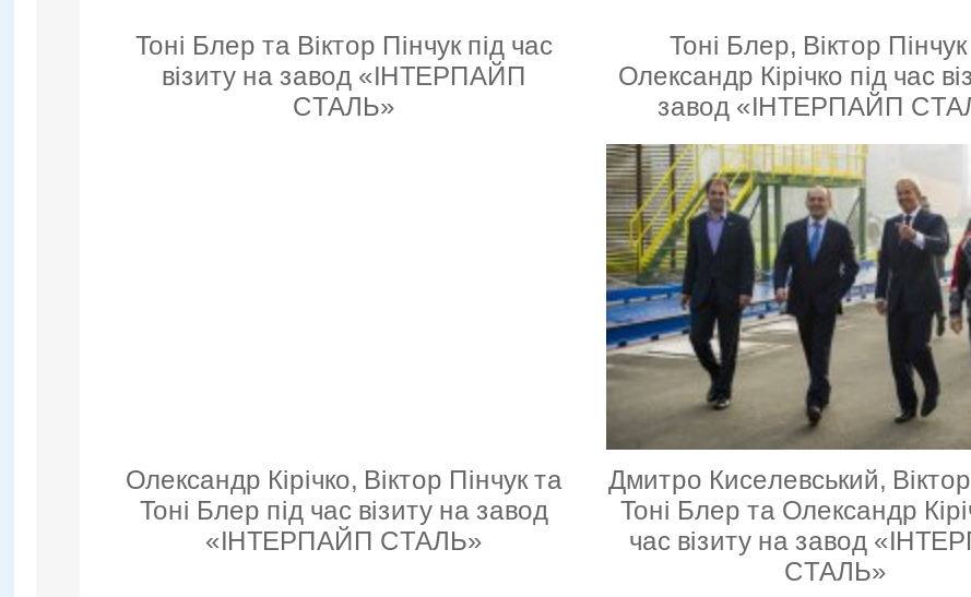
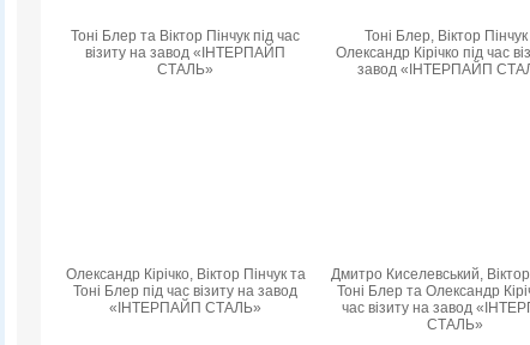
[604,142,964,452] [image] -> none

